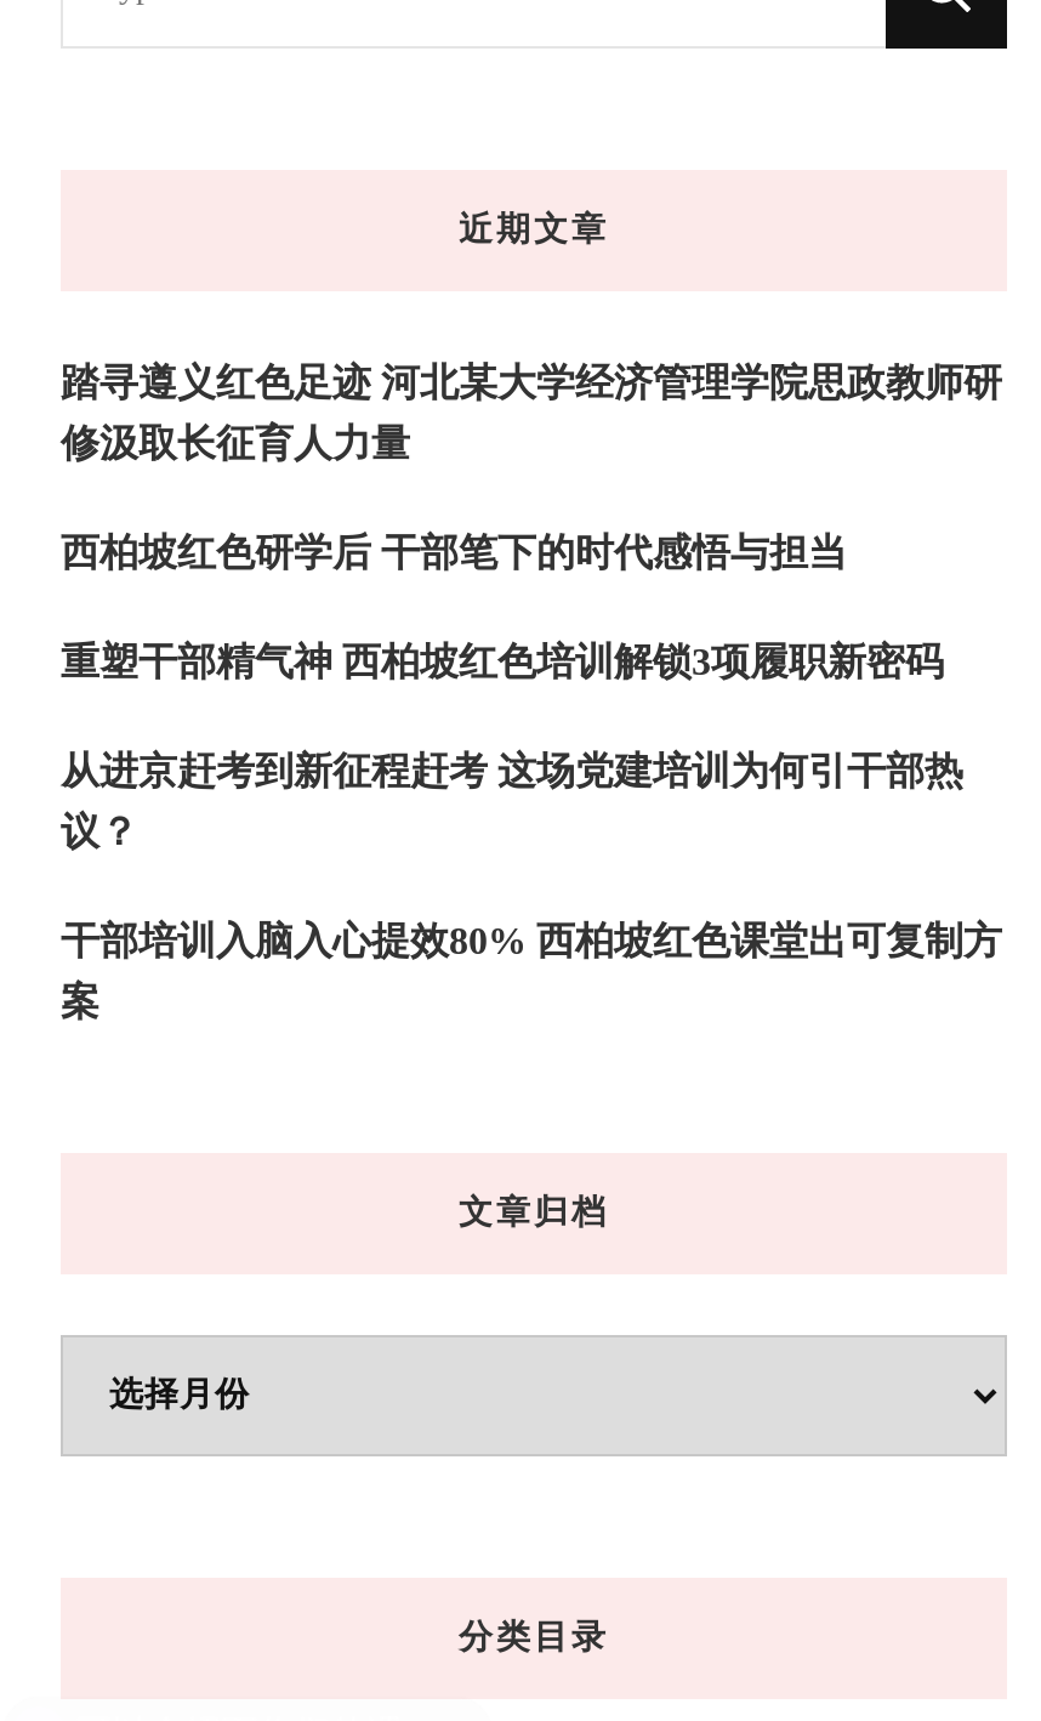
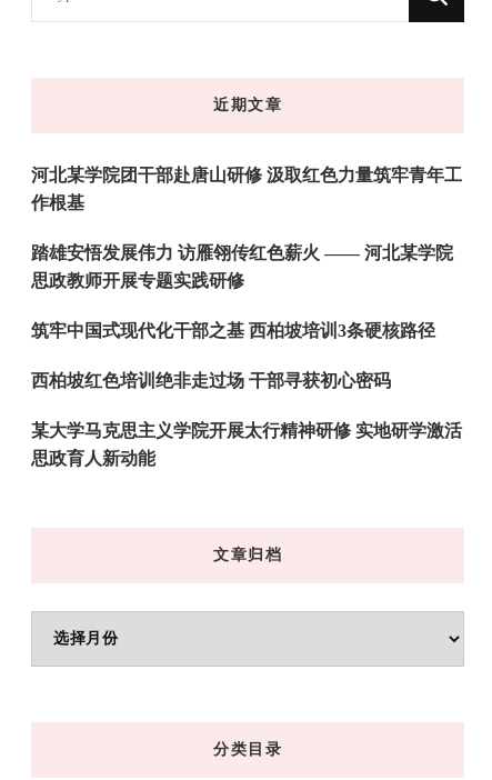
[61,362,1002,404] 踏寻遵义红色足迹 河北某大学经济管理学院思政教师研 -> [31,166,462,185] 河北某学院团干部赴唐山研修 汲取红色力量筑牢青年工
[61,423,410,464] 修汲取长征育人力量 -> [31,194,84,213] 作根基
[61,532,847,574] 西柏坡红色研学后 干部笔下的时代感悟与担当 -> [31,244,453,263] 踏雄安悟发展伟力 访雁翎传红色薪火 —— 河北某学院
[61,642,944,683] 重塑干部精气神 西柏坡红色培训解锁3项履职新密码 -> [31,271,244,290] 思政教师开展专题实践研修
[61,751,963,792] 从进京赶考到新征程赶考 这场党建培训为何引干部热 -> [31,321,435,340] 筑牢中国式现代化干部之基 西柏坡培训3条硬核路径
[61,811,138,853] 议？ -> [31,371,391,390] 西柏坡红色培训绝非走过场 干部寻获初心密码
[61,921,1002,962] 干部培训入脑入心提效80% 西柏坡红色课堂出可复制方 -> [31,421,462,440] 某大学马克思主义学院开展太行精神研修 实地研学激活
[61,981,99,1023] 案 -> [31,449,155,468] 思政育人新动能

